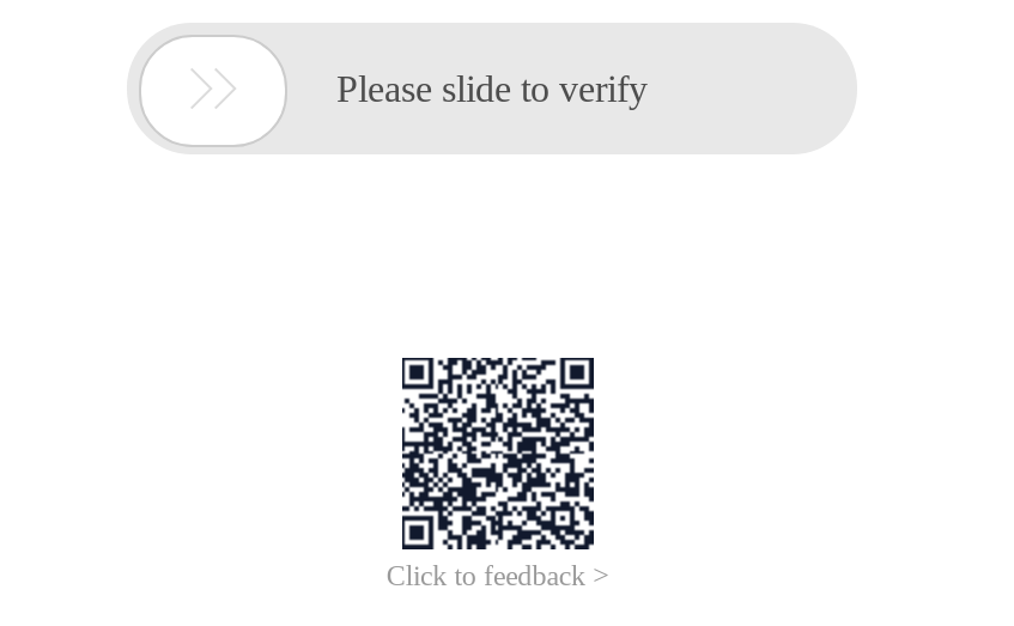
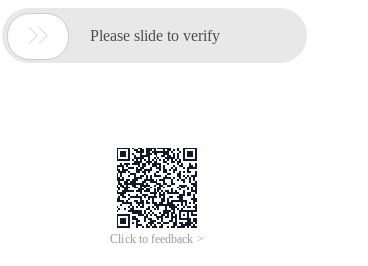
[402,355,596,552] [image] -> [116,147,198,229] [image]

